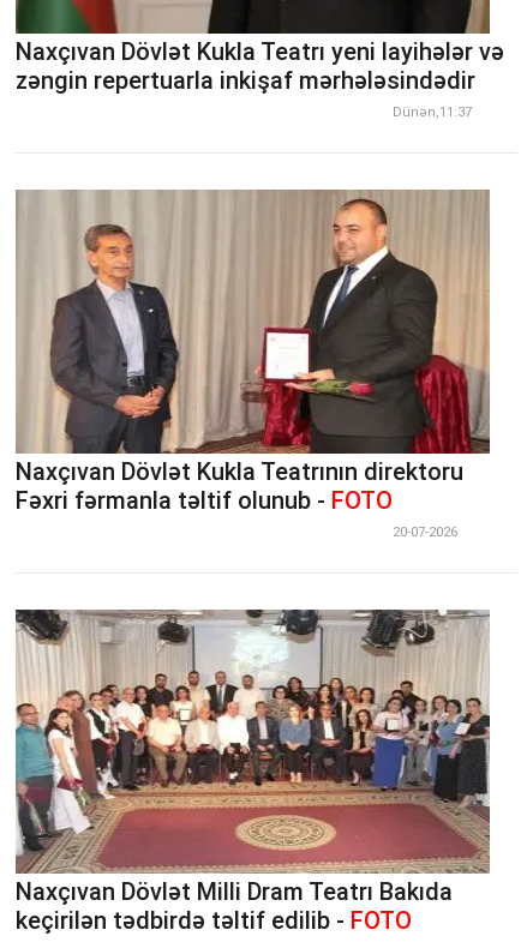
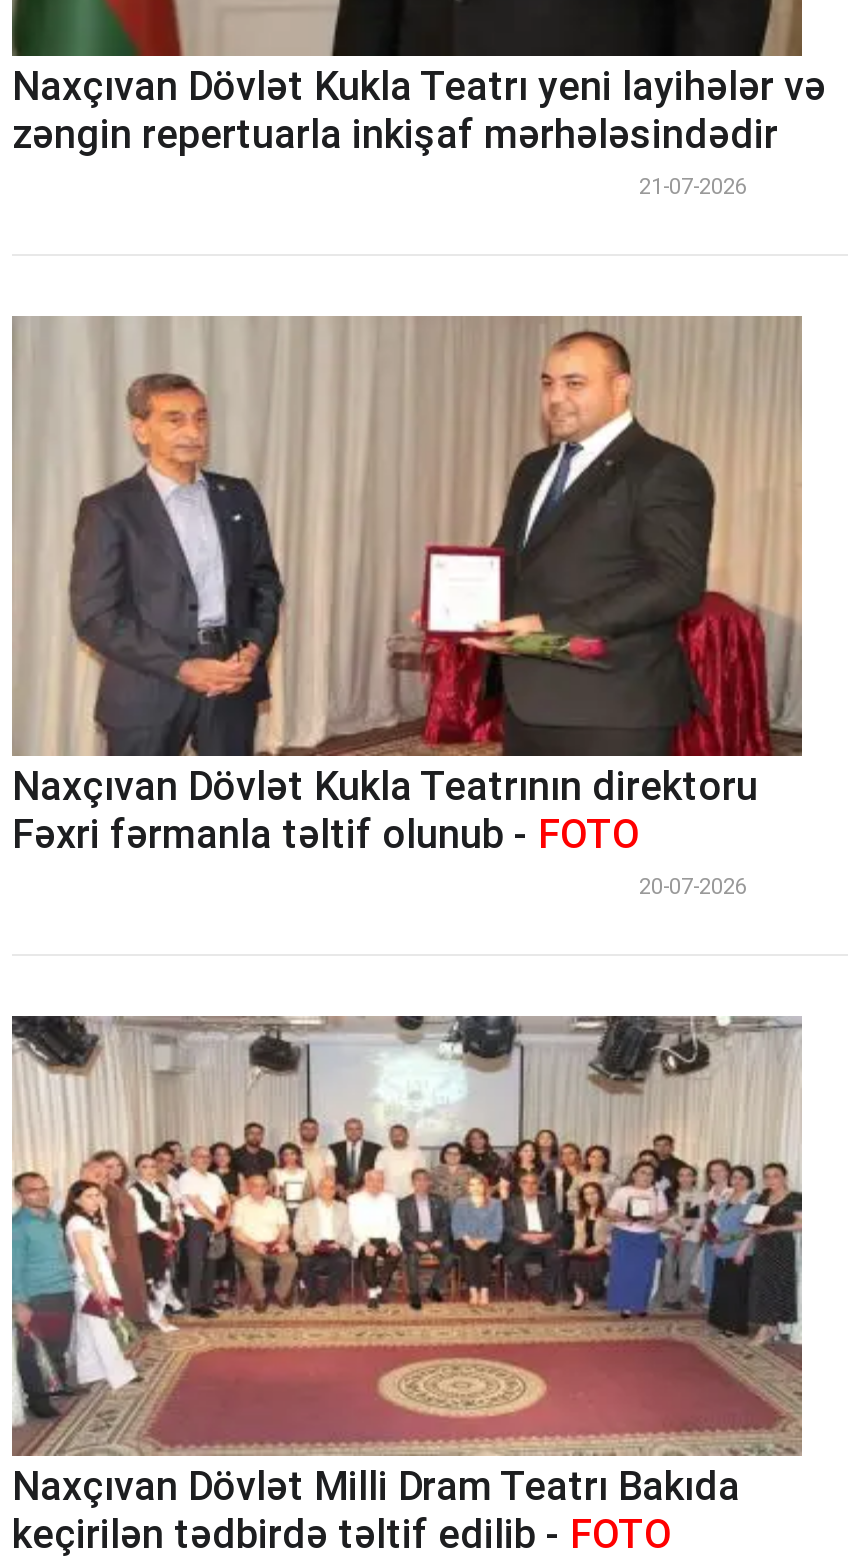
[392,104,471,120] Dünən,11:37 -> [639,173,747,199] 21-07-2026

